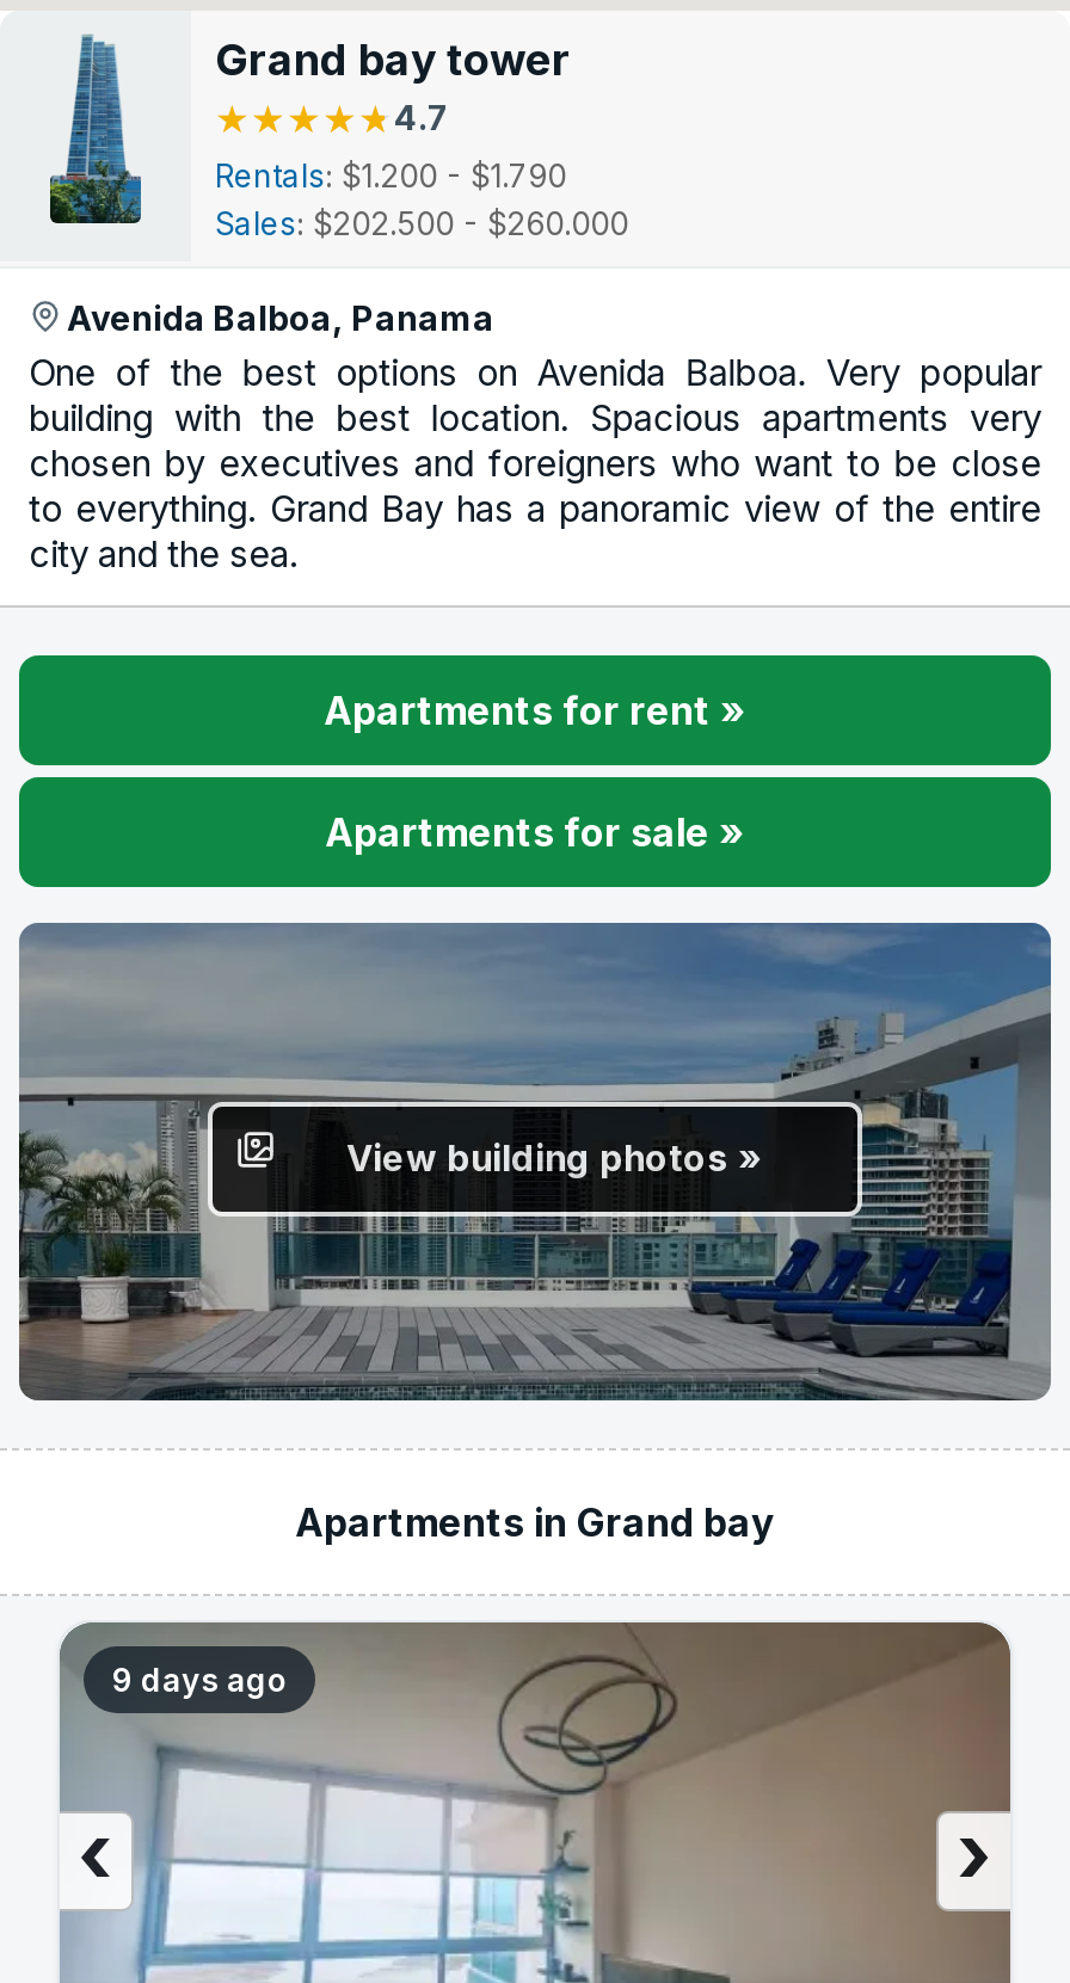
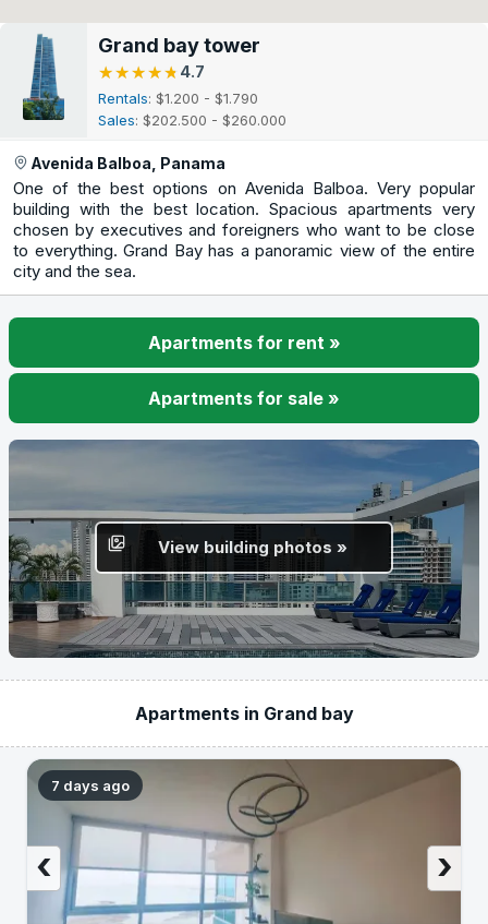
[112,1659,287,1698] 9 days ago -> [51,776,130,794] 7 days ago

